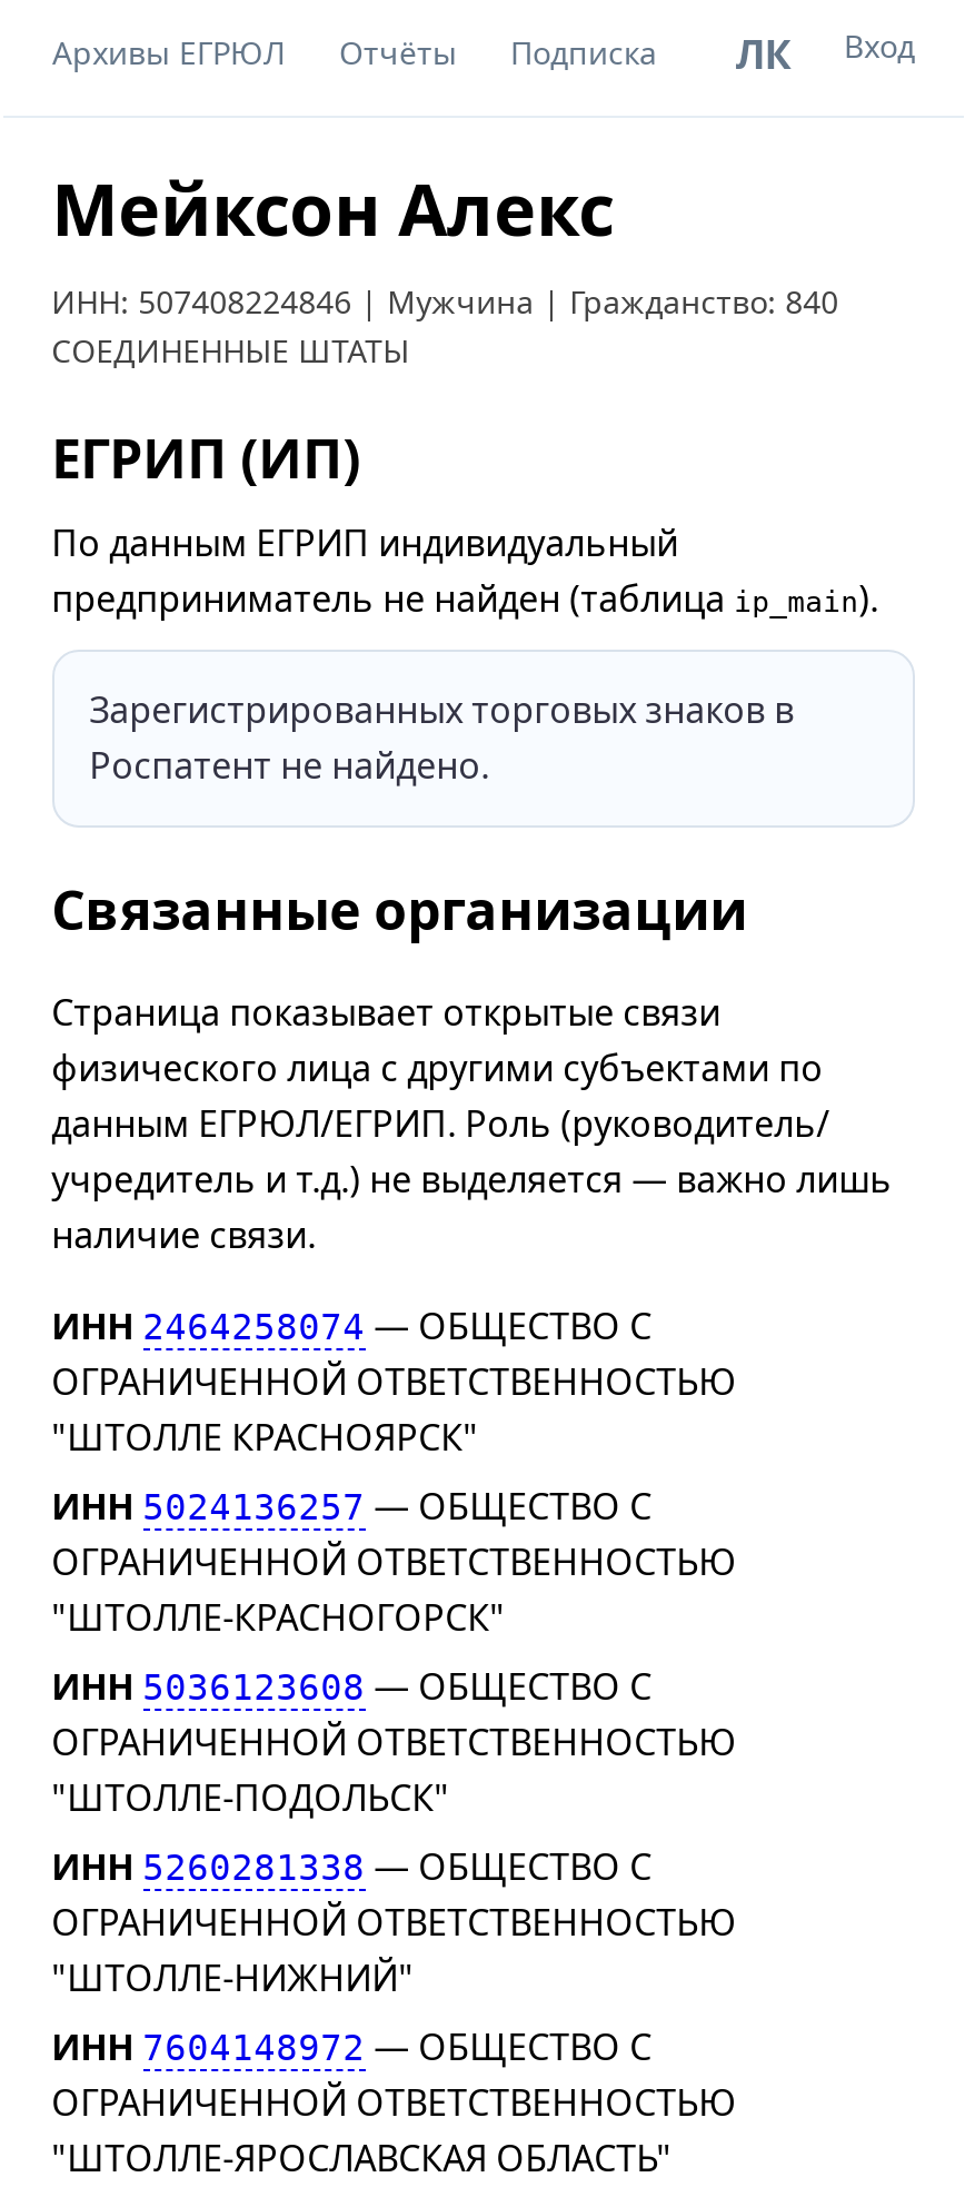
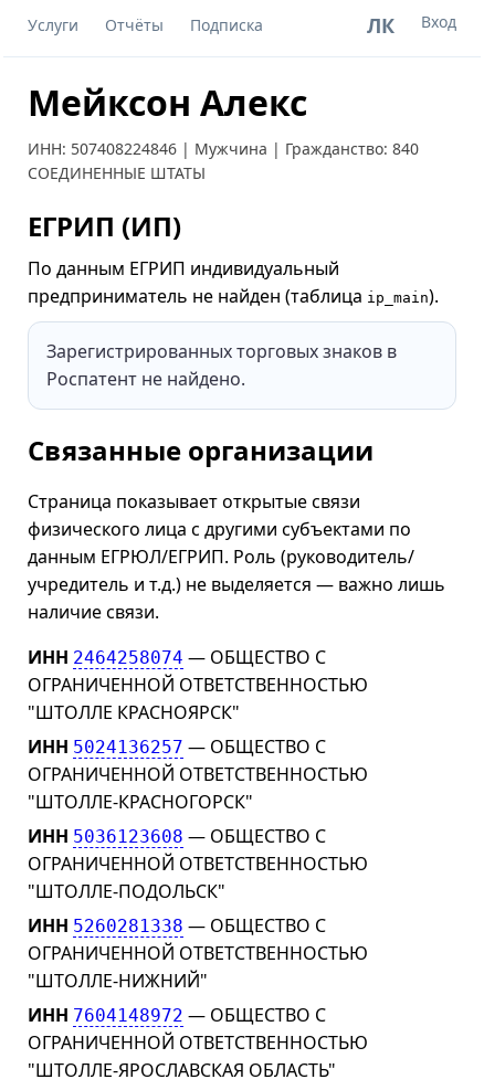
[52,31,286,73] Архивы ЕГРЮЛ -> [28,14,78,35] Услуги

